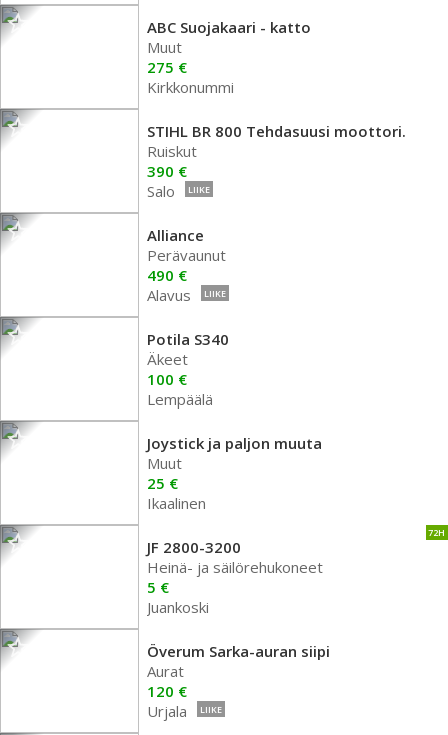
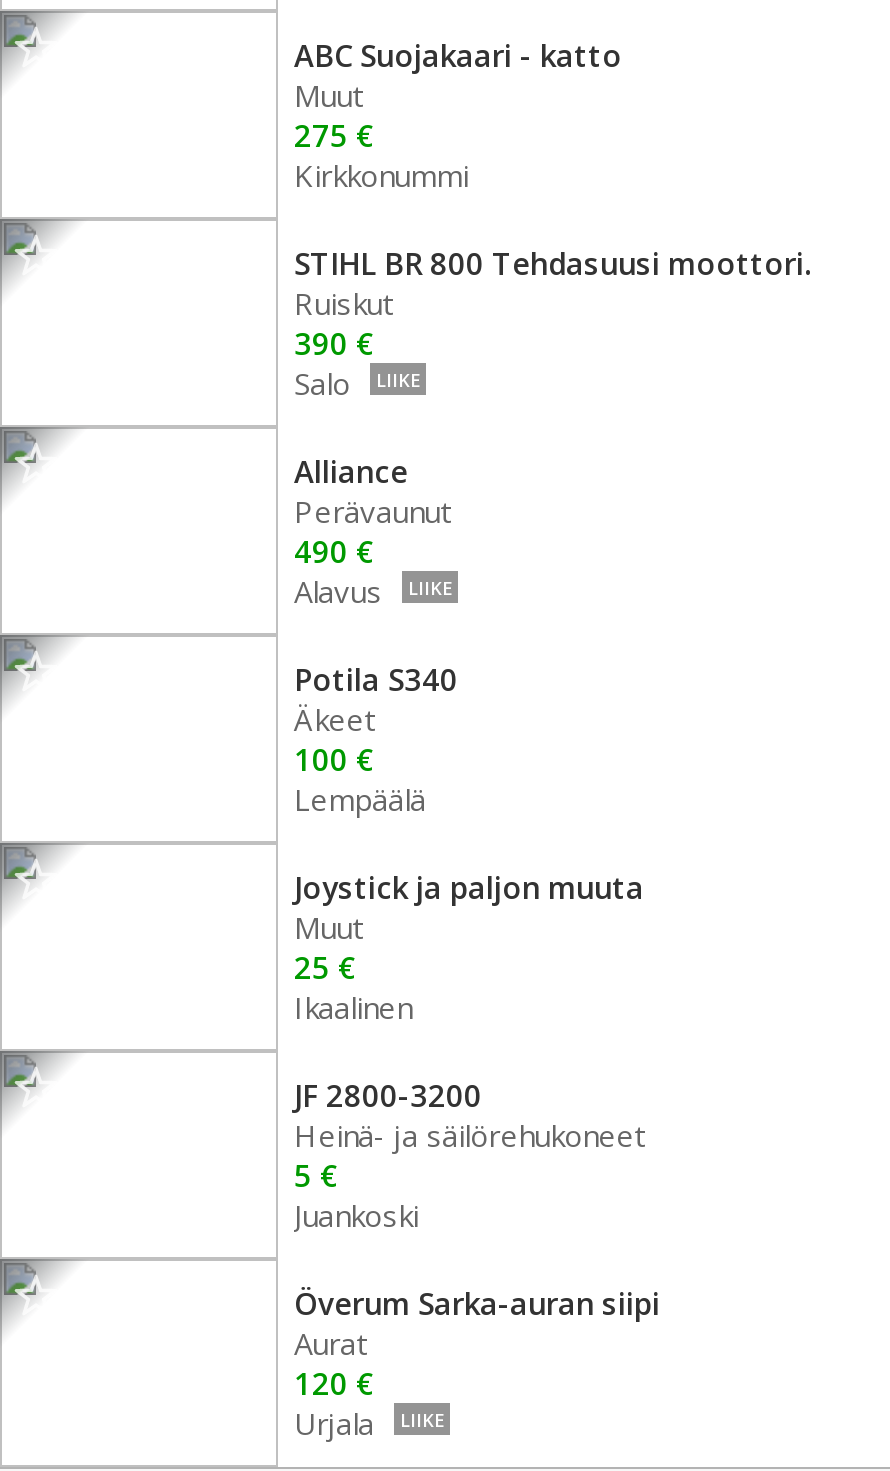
[428,526,445,539] 72H -> none

